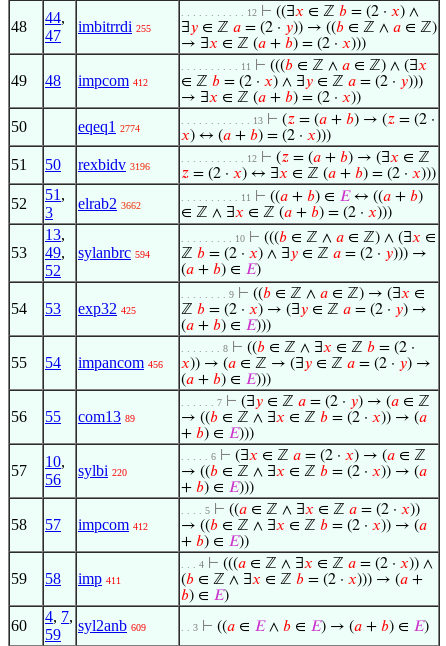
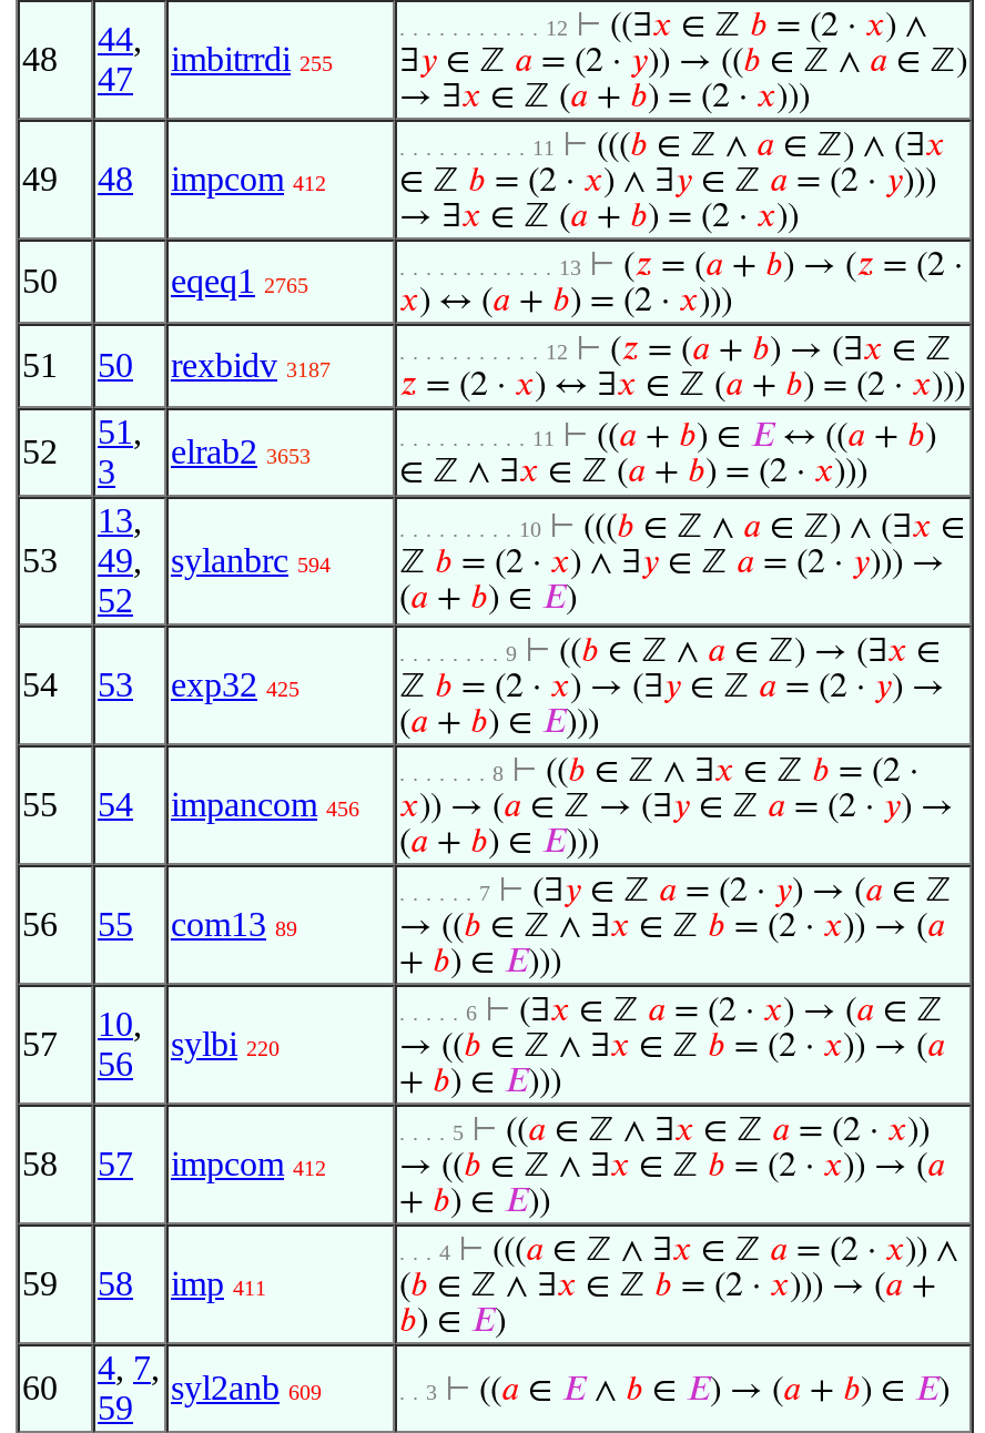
[78,118,140,135] eqeq1 2774 -> [171,262,308,299] eqeq1 2765
[78,156,150,173] rexbidv 3196 -> [171,346,331,384] rexbidv 3187
[78,195,141,212] elrab2 3662 -> [171,433,311,470] elrab2 3653

